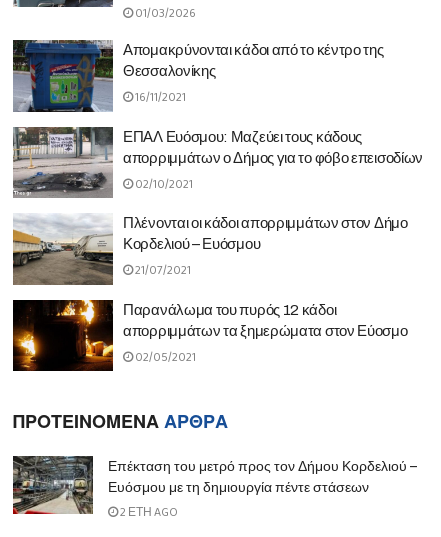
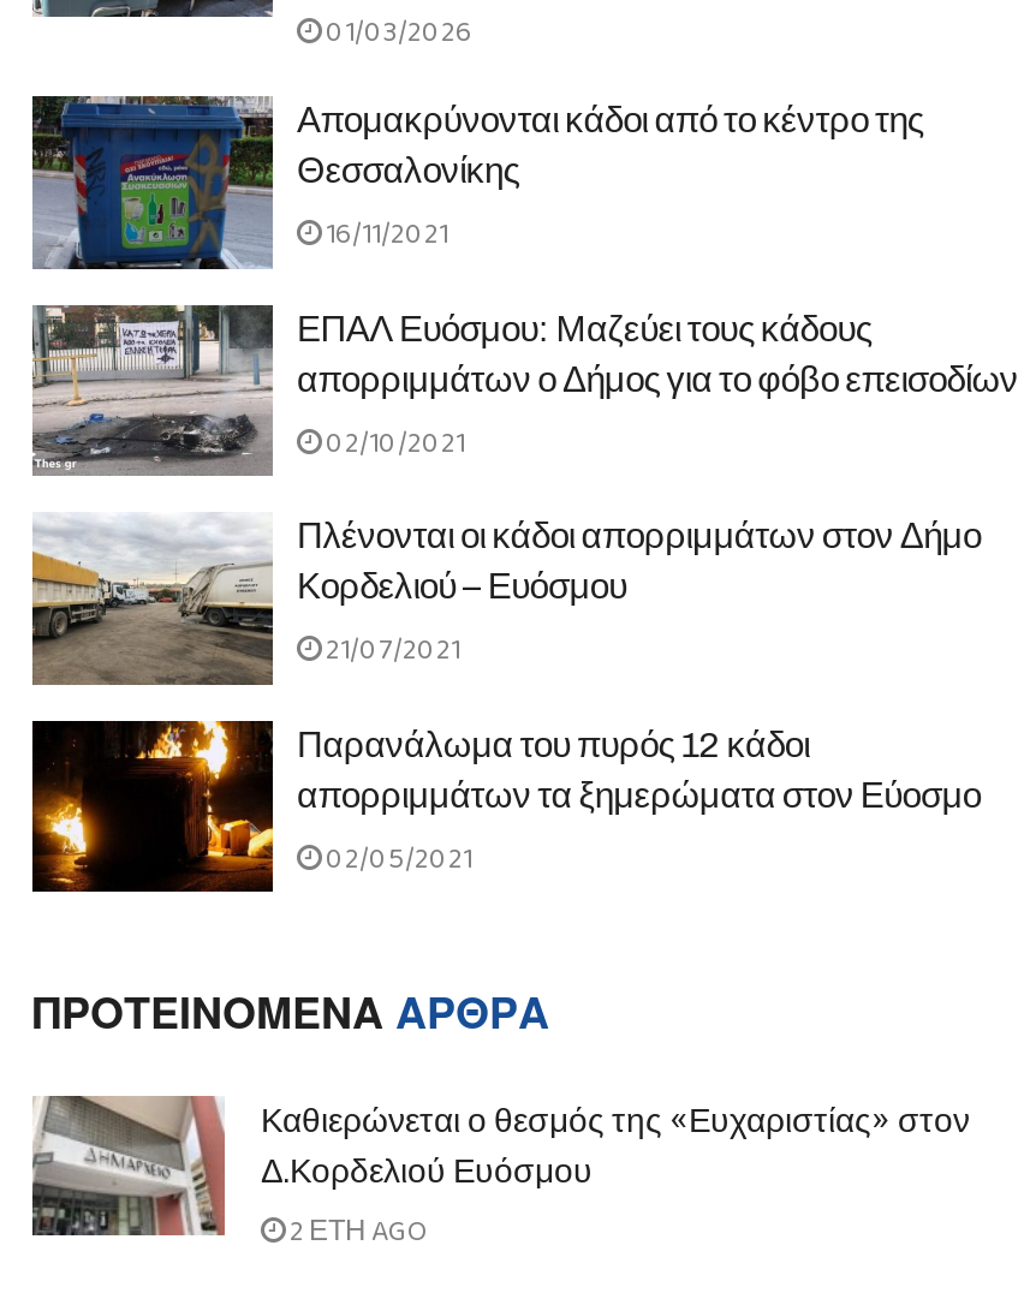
[12,455,417,515] [image] | Επέκταση του μετρό προς τον Δήμου Κορδελιού – | Ευόσμου με τη δημιουργία πέντε στάσεων -> [30,1094,970,1238] [image] | Καθιερώνεται ο θεσμός της «Ευχαριστίας» στον | Δ.Κορδελιού Ευόσμου

